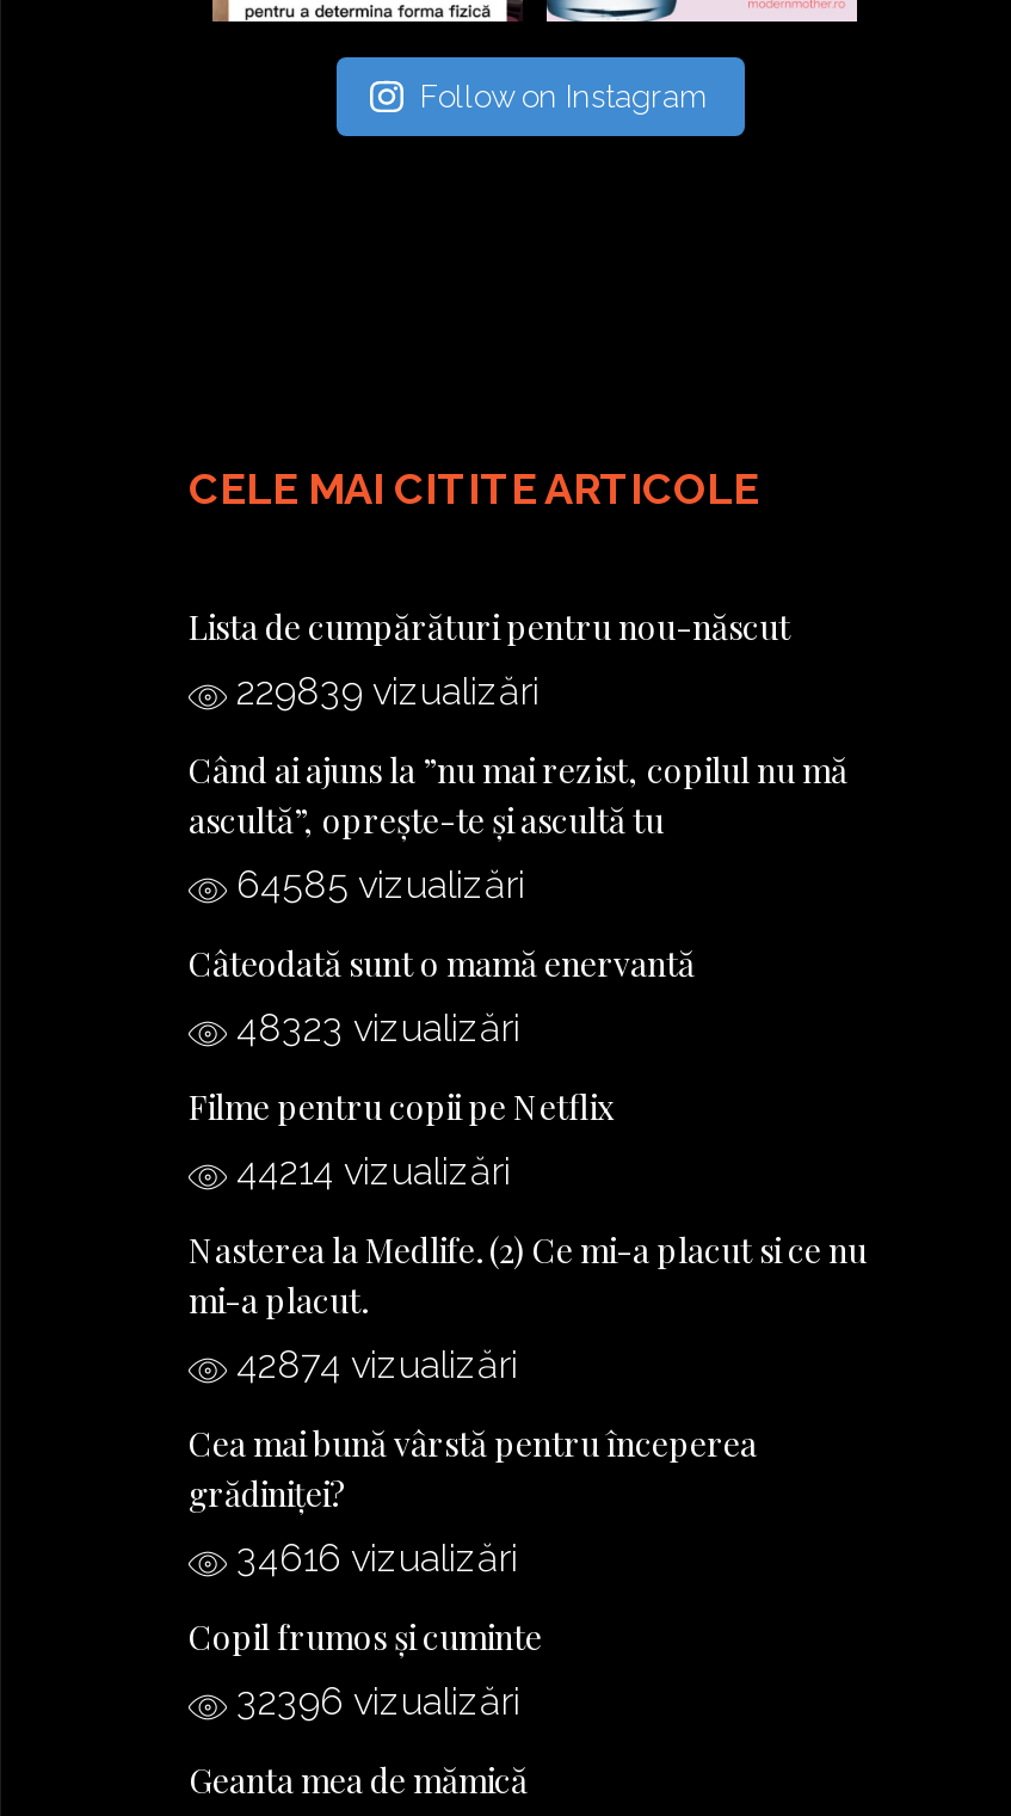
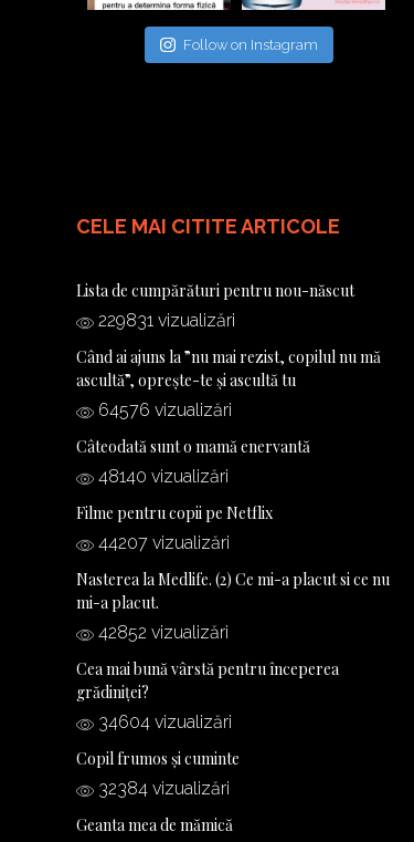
[227,668,540,714] 229839 vizualizări -> [94,310,235,331] 229831 vizualizări
[227,862,525,907] 64585 vizualizări -> [94,399,232,420] 64576 vizualizări
[227,1005,520,1050] 48323 vizualizări -> [94,466,229,487] 48140 vizualizări
[227,1148,511,1194] 44214 vizualizări -> [94,532,230,553] 44207 vizualizări
[227,1342,518,1387] 42874 vizualizări -> [94,622,229,643] 42852 vizualizări
[227,1535,518,1581] 34616 vizualizări -> [94,711,232,732] 34604 vizualizări
[227,1678,520,1724] 32396 vizualizări -> [94,778,230,799] 32384 vizualizări

